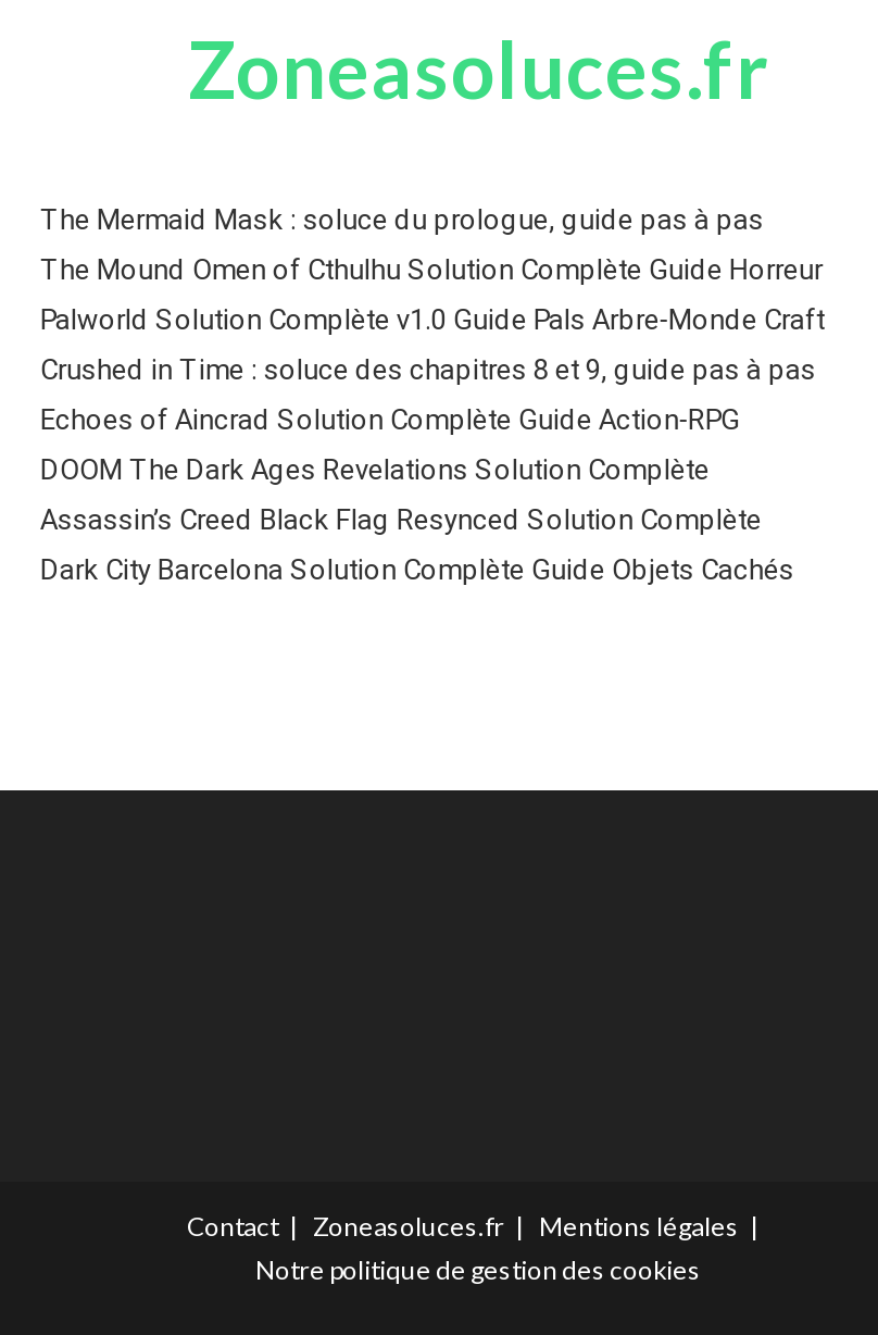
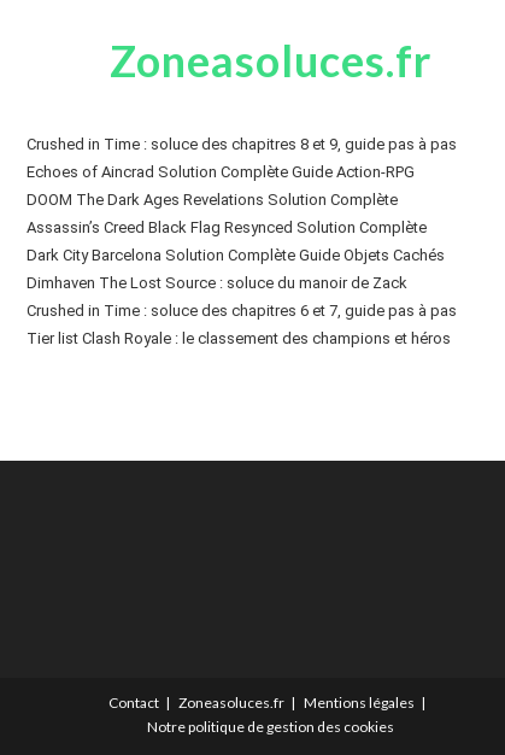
[40,204,825,336] The Mermaid Mask : soluce du prologue, guide pas à pas | The Mound Omen of Cthulhu Solution Complète Guide Horreur | Palworld Solution Complète v1.0 Guide Pals Arbre-Monde Craft -> none
moved [40,354,816,586] -> [27,135,457,264]: Crushed in Time : soluce des chapitres 8 et 9, guide pas à pas | Echoes of Aincrad Solution Complète Guide Action-RPG | DOOM The Dark Ages Revelations Solution Complète | Assassin’s Creed Black Flag Resynced Solution Complète | Dark City Barcelona Solution Complète Guide Objets Cachés
none -> [27,274,457,347] Dimhaven The Lost Source : soluce du manoir de Zack | Crushed in Time : soluce des chapitres 6 et 7, guide pas à pas | Tier list Clash Royale : le classement des champions et héros

